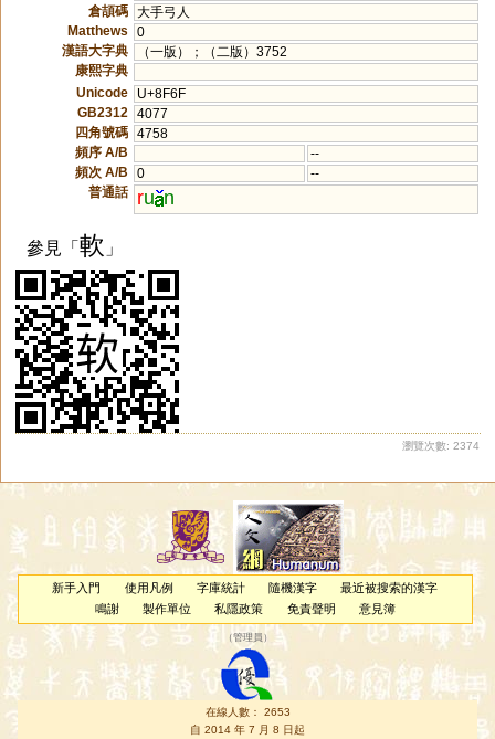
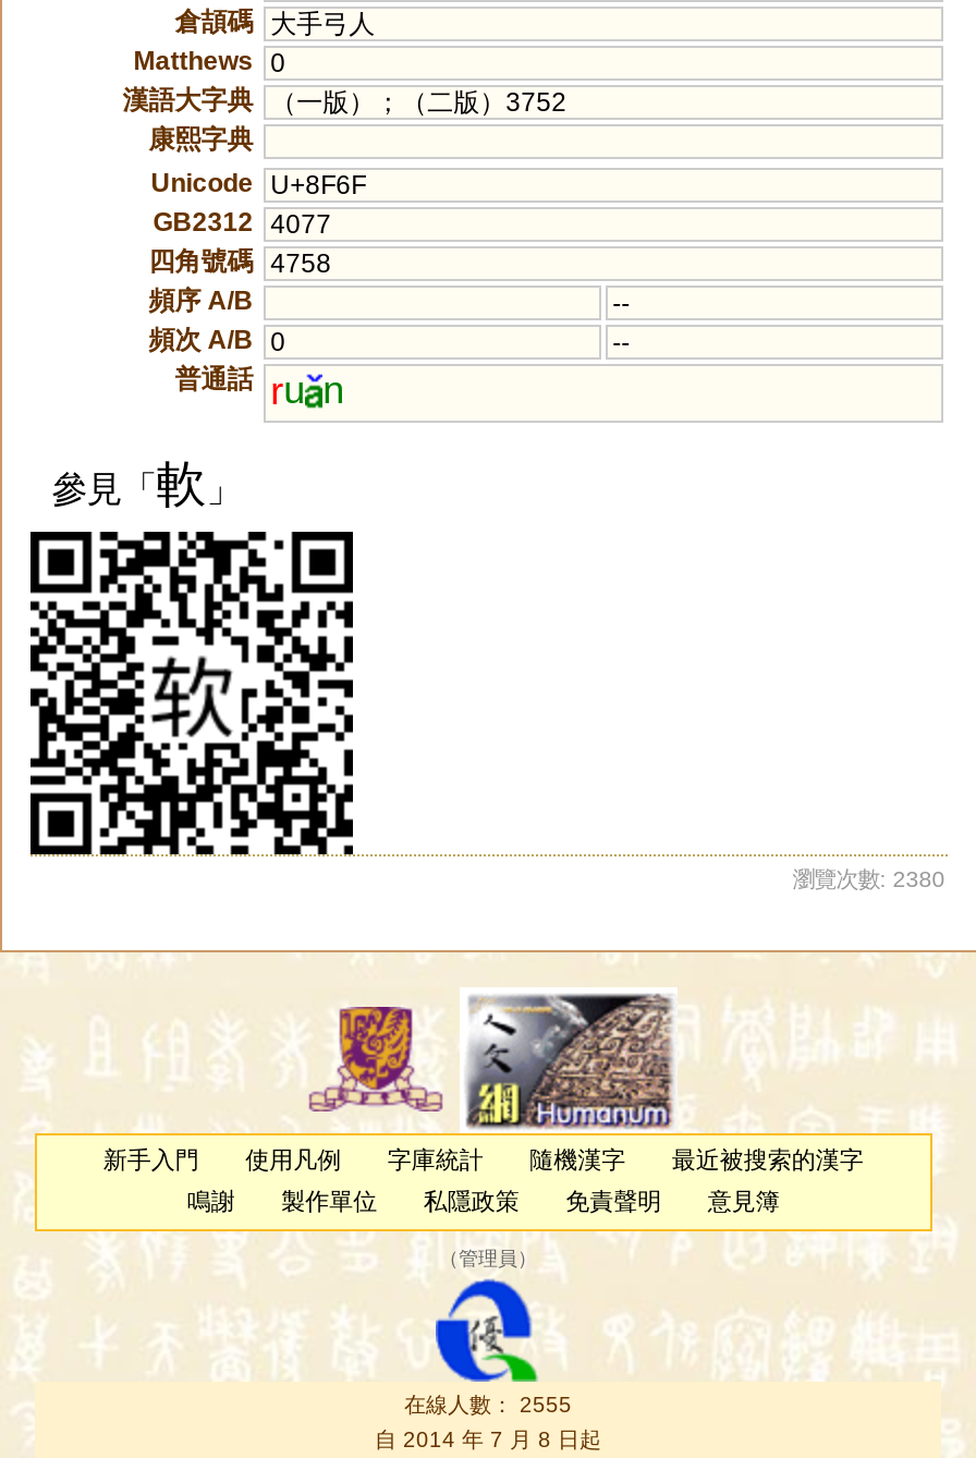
[402,439,479,452] 瀏覽次數: 2374 -> [792,867,945,891] 瀏覽次數: 2380
[205,705,290,717] 在線人數： 2653 -> [404,1392,572,1416] 在線人數： 2555

